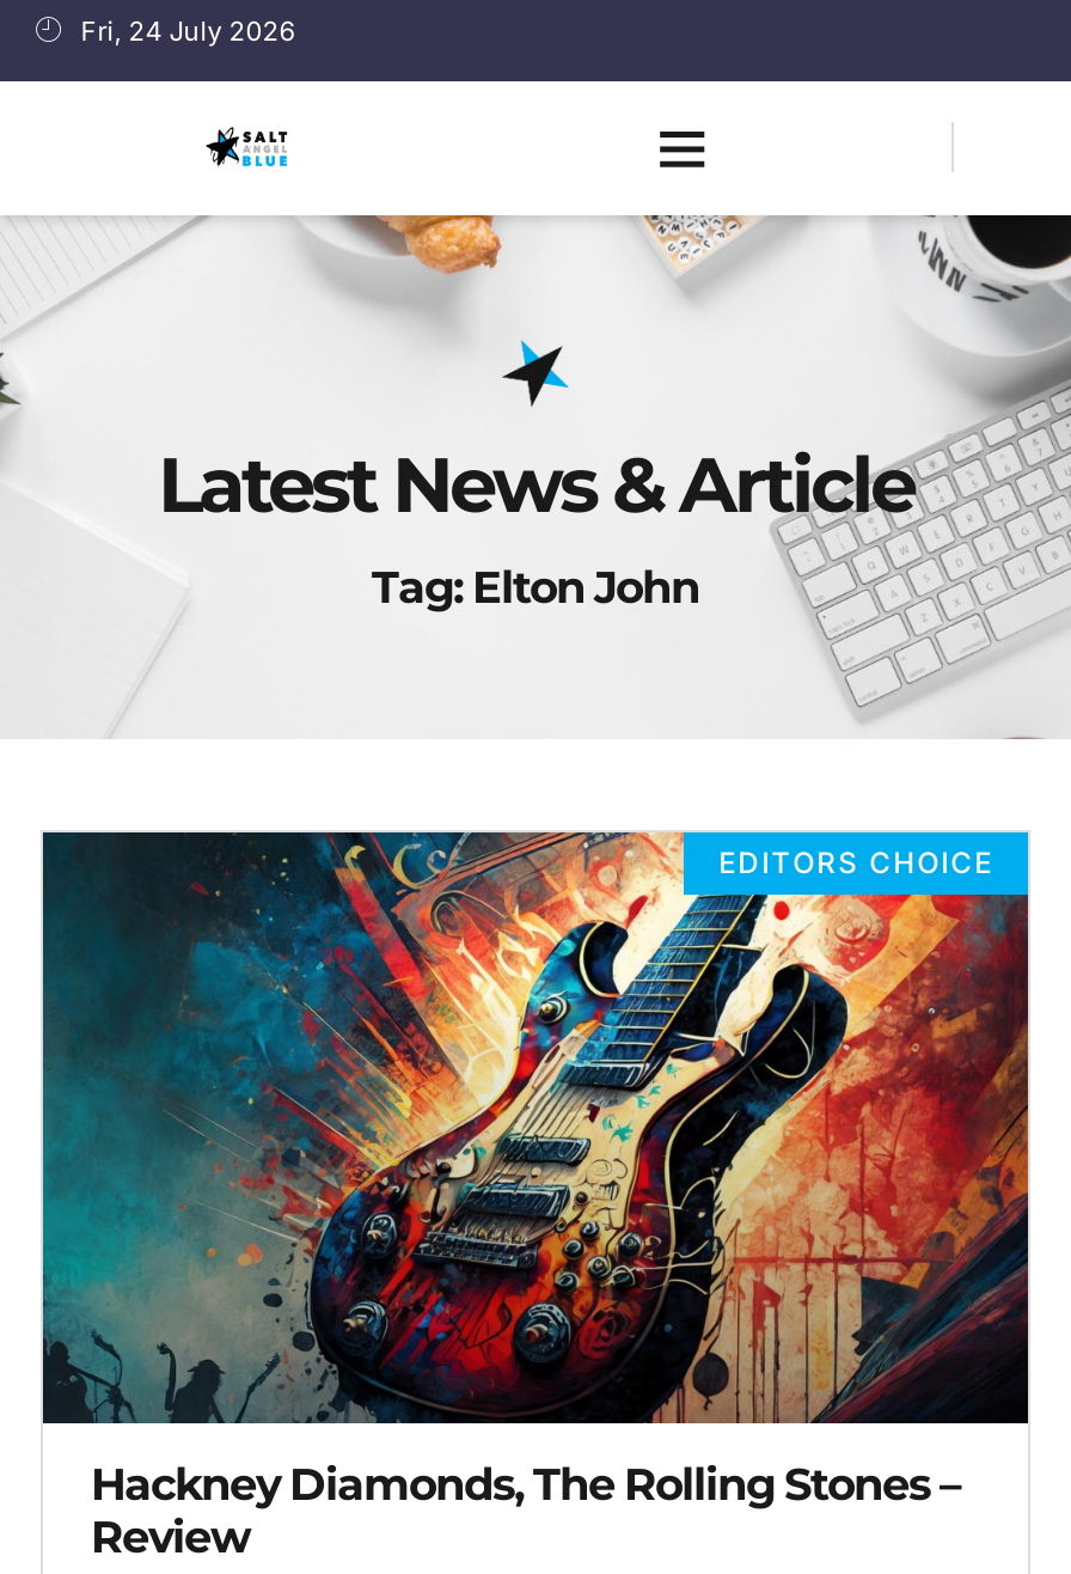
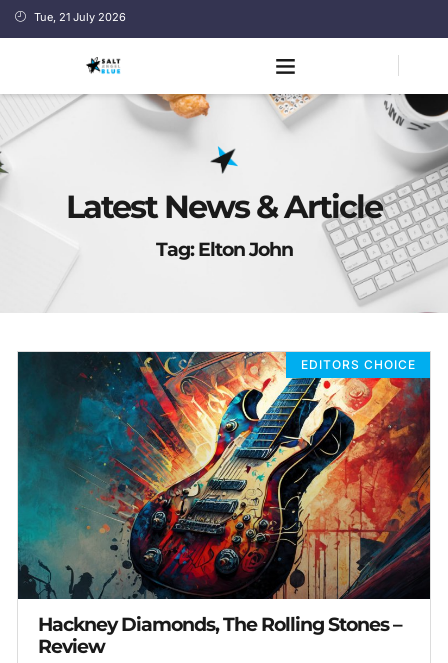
[81,14,296,48] Fri, 24 July 2026 -> [34,10,126,24] Tue, 21 July 2026

